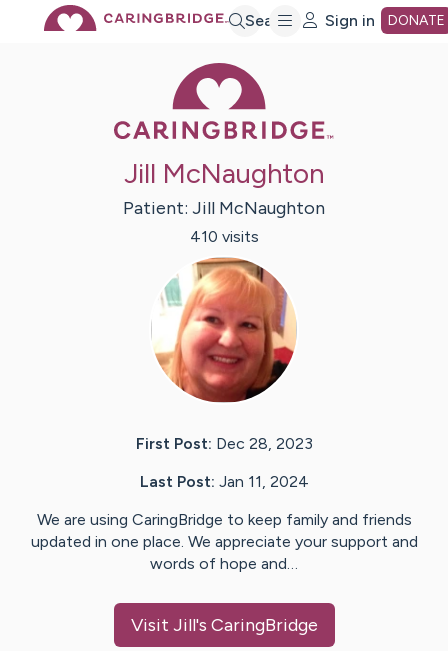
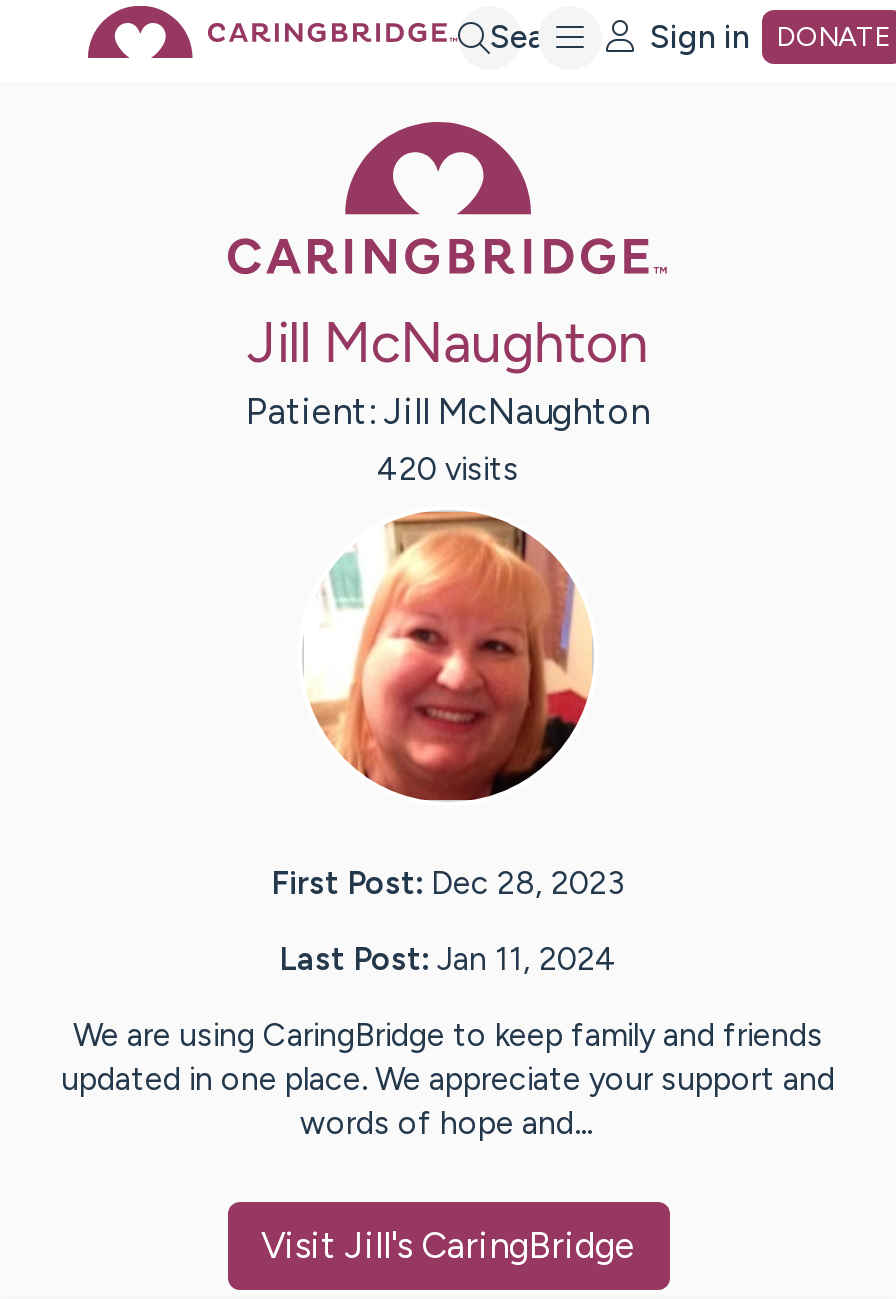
[189,227,258,246] 410 visits -> [377,451,519,489] 420 visits

